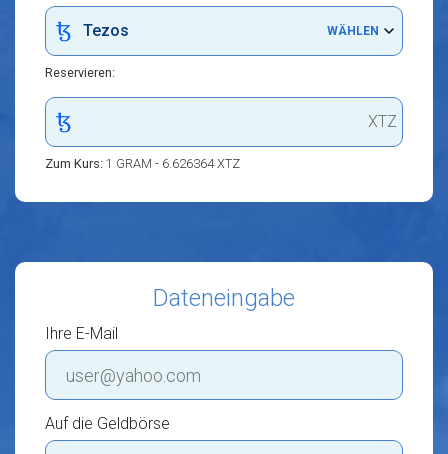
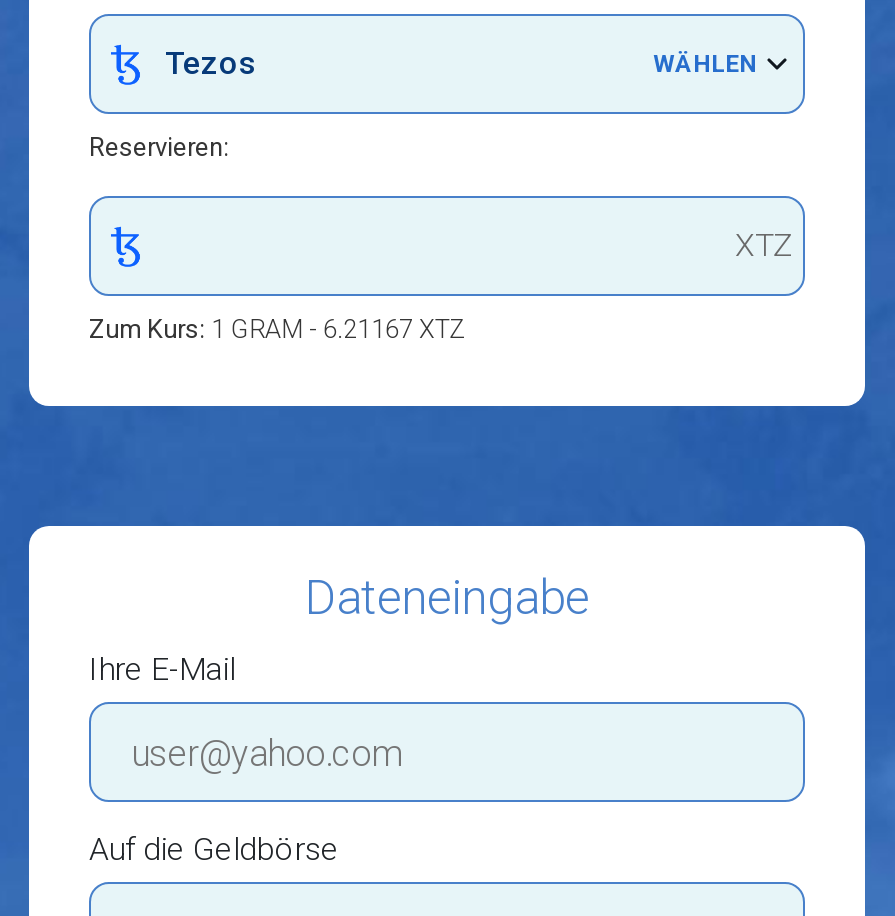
[45,156,240,171] Zum Kurs: 1 GRAM - 6.626364 XTZ -> [89,314,465,344] Zum Kurs: 1 GRAM - 6.21167 XTZ

